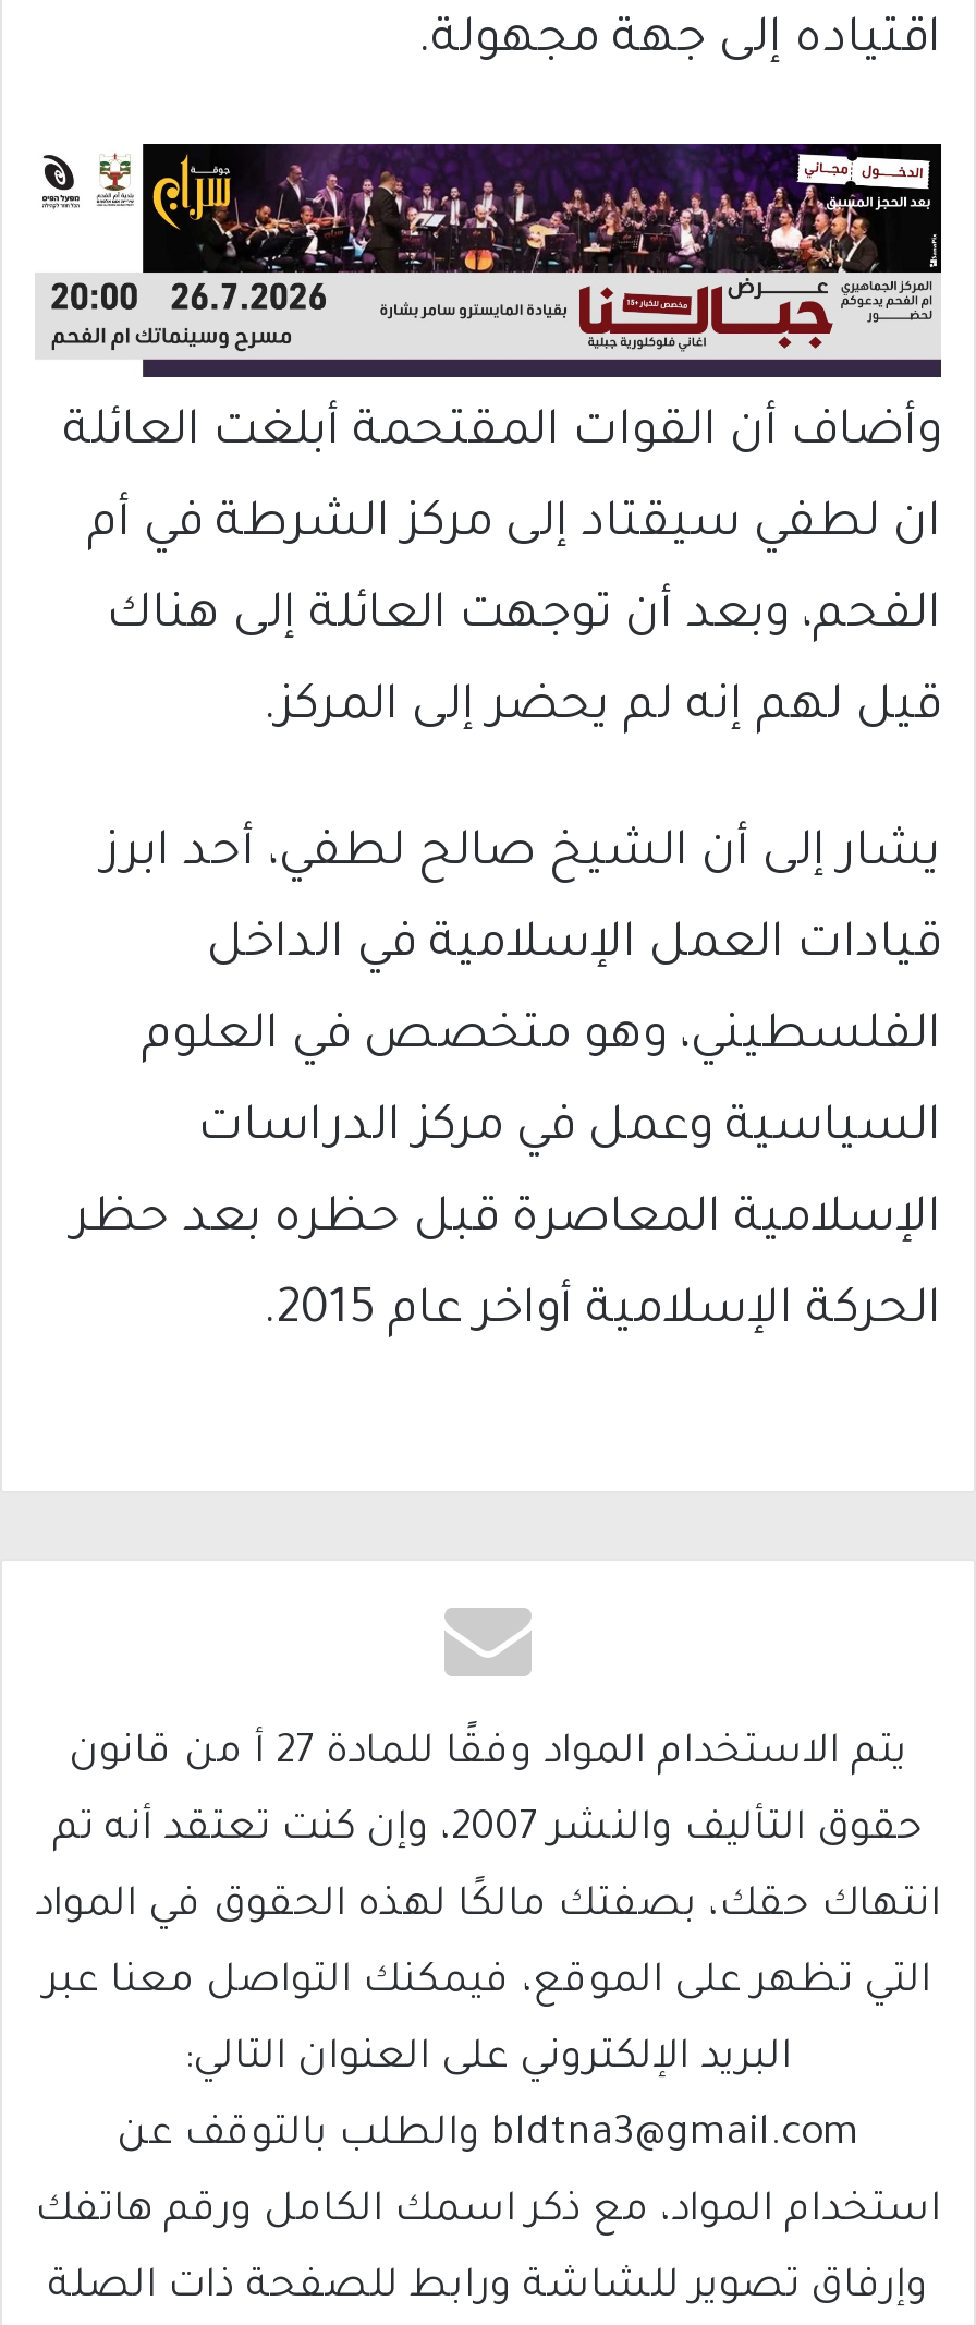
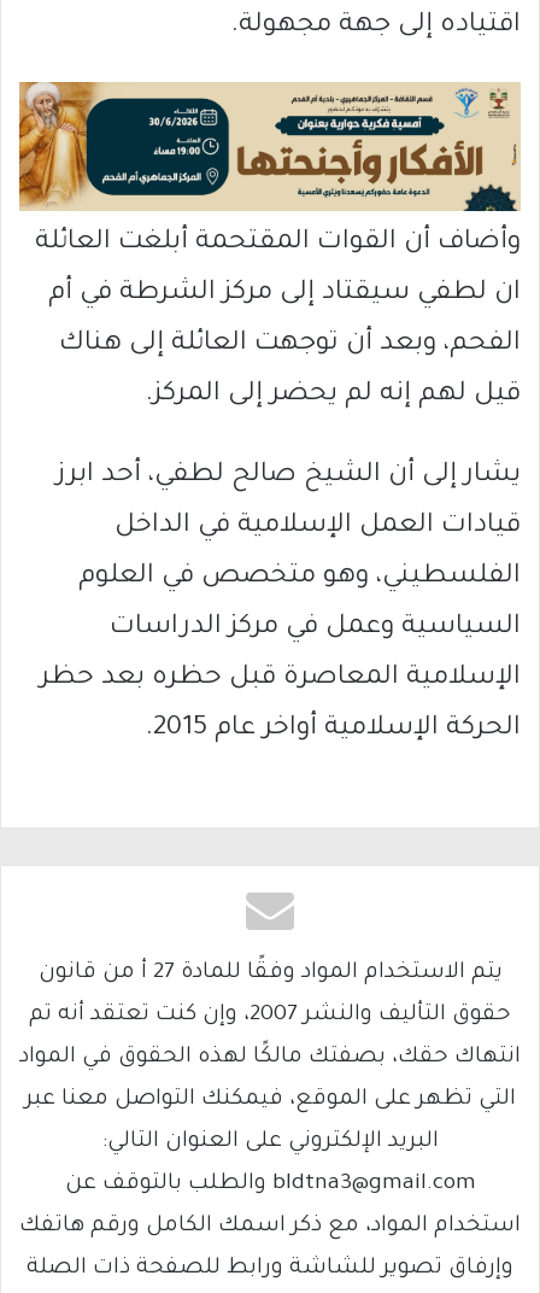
[35,142,943,379] [image] -> [18,81,521,212] [image]

